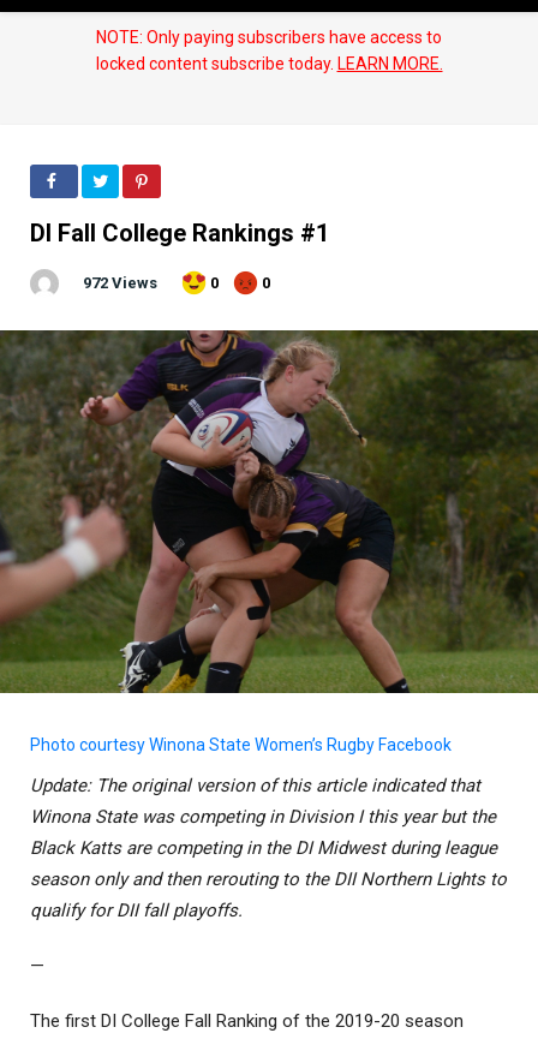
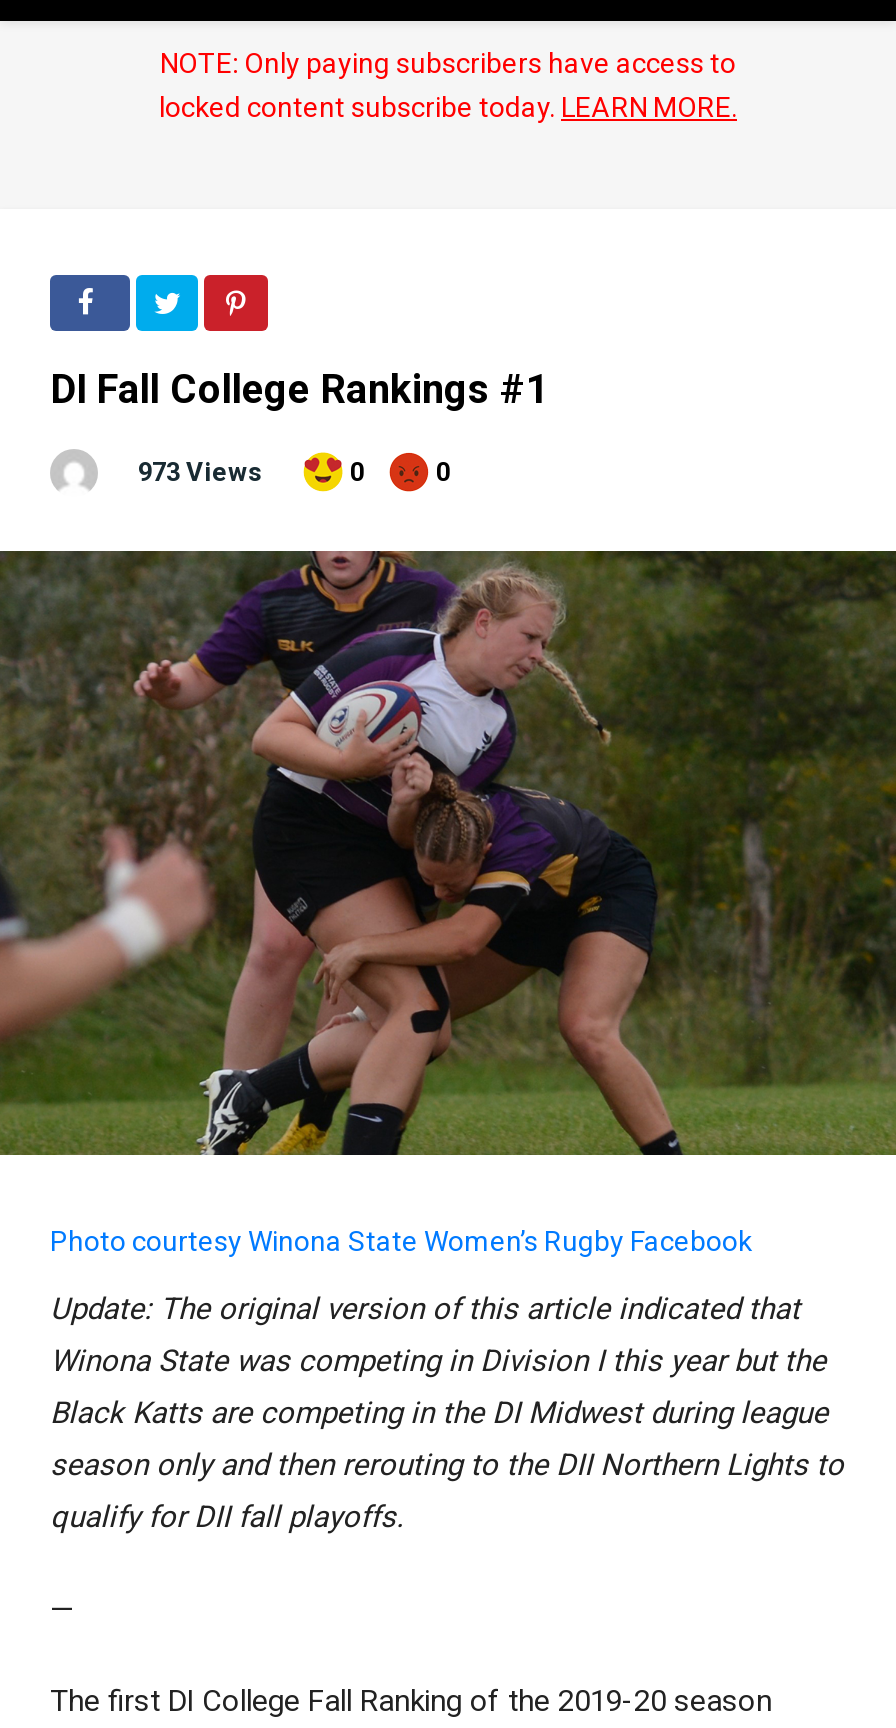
[83,274,157,292] 972 Views -> [138,457,262,487] 973 Views

